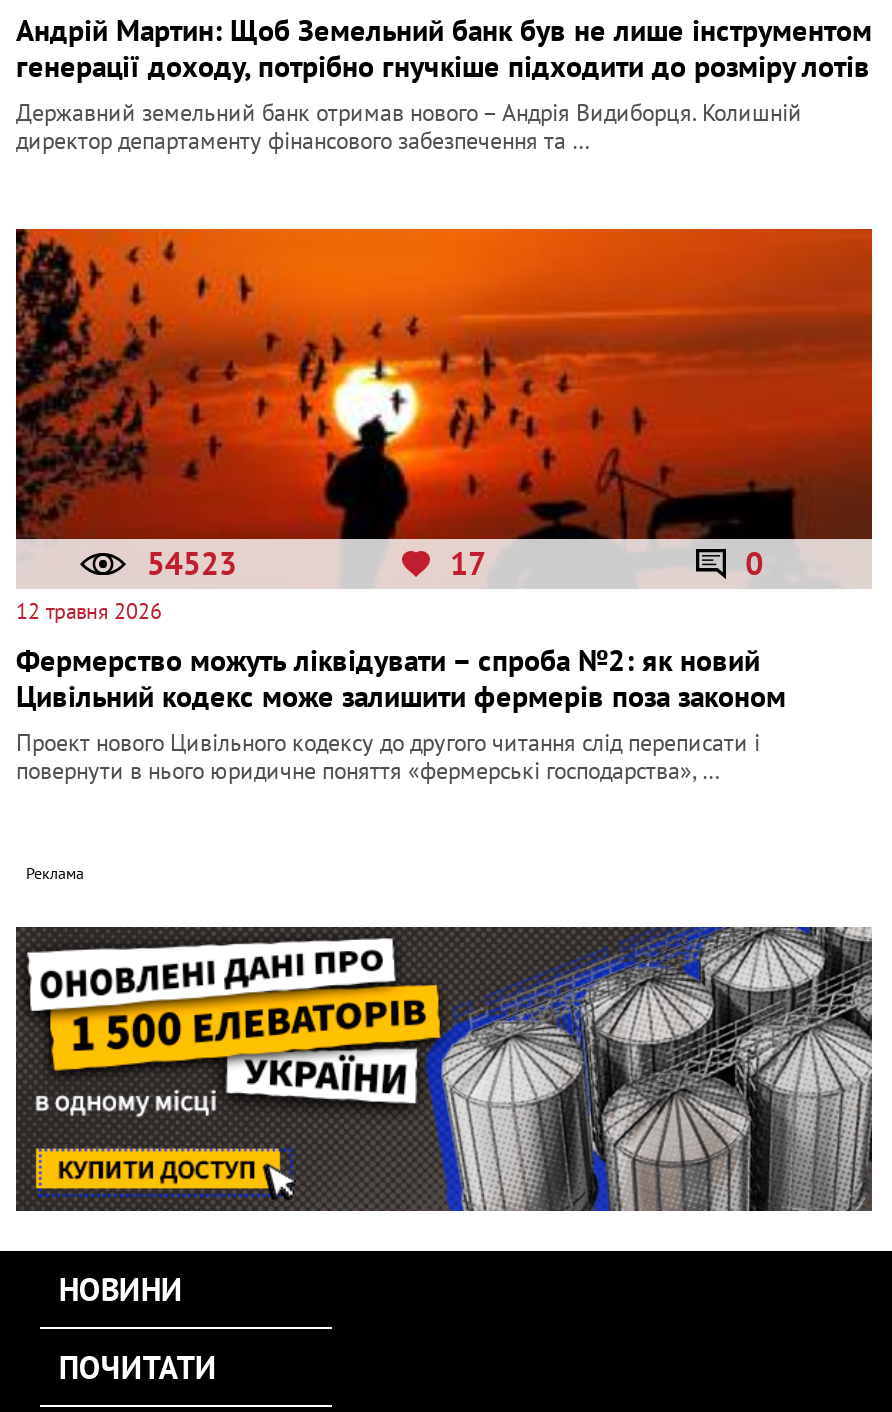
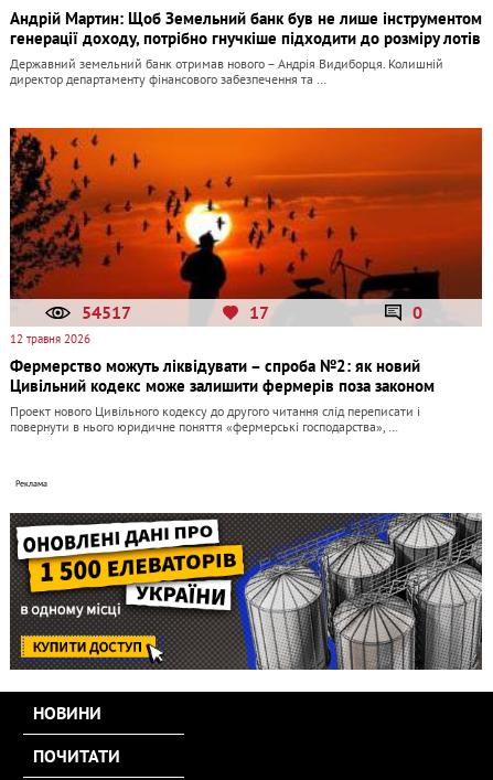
[147,542,237,582] 54523 -> [82,301,132,323] 54517

